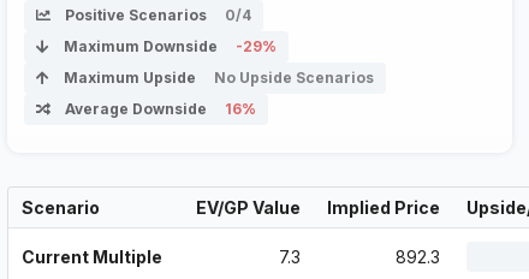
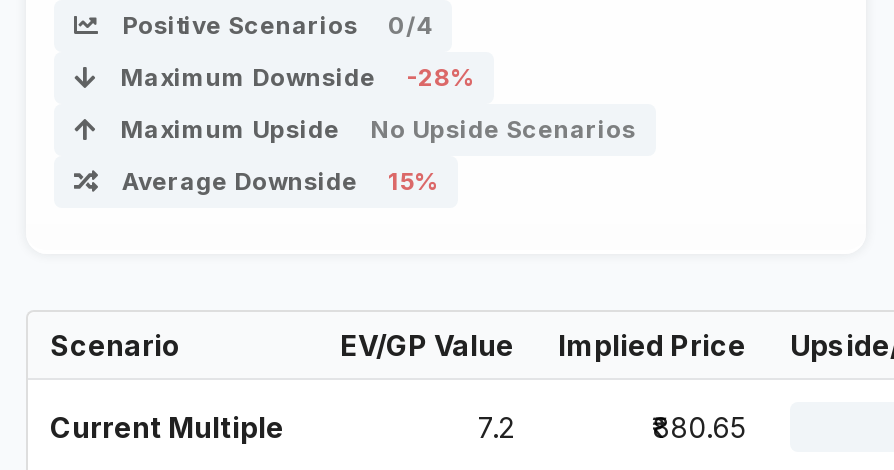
[60,37,277,55] Maximum Downside -29% -> [114,61,474,91] Maximum Downside -28%
[61,99,256,117] Average Downside 16% -> [116,165,438,195] Average Downside 15%
[279,246,301,266] 7.3 -> [478,409,514,443] 7.2
[396,246,440,266] ₹892.3 -> [652,409,746,443] ₹880.65

